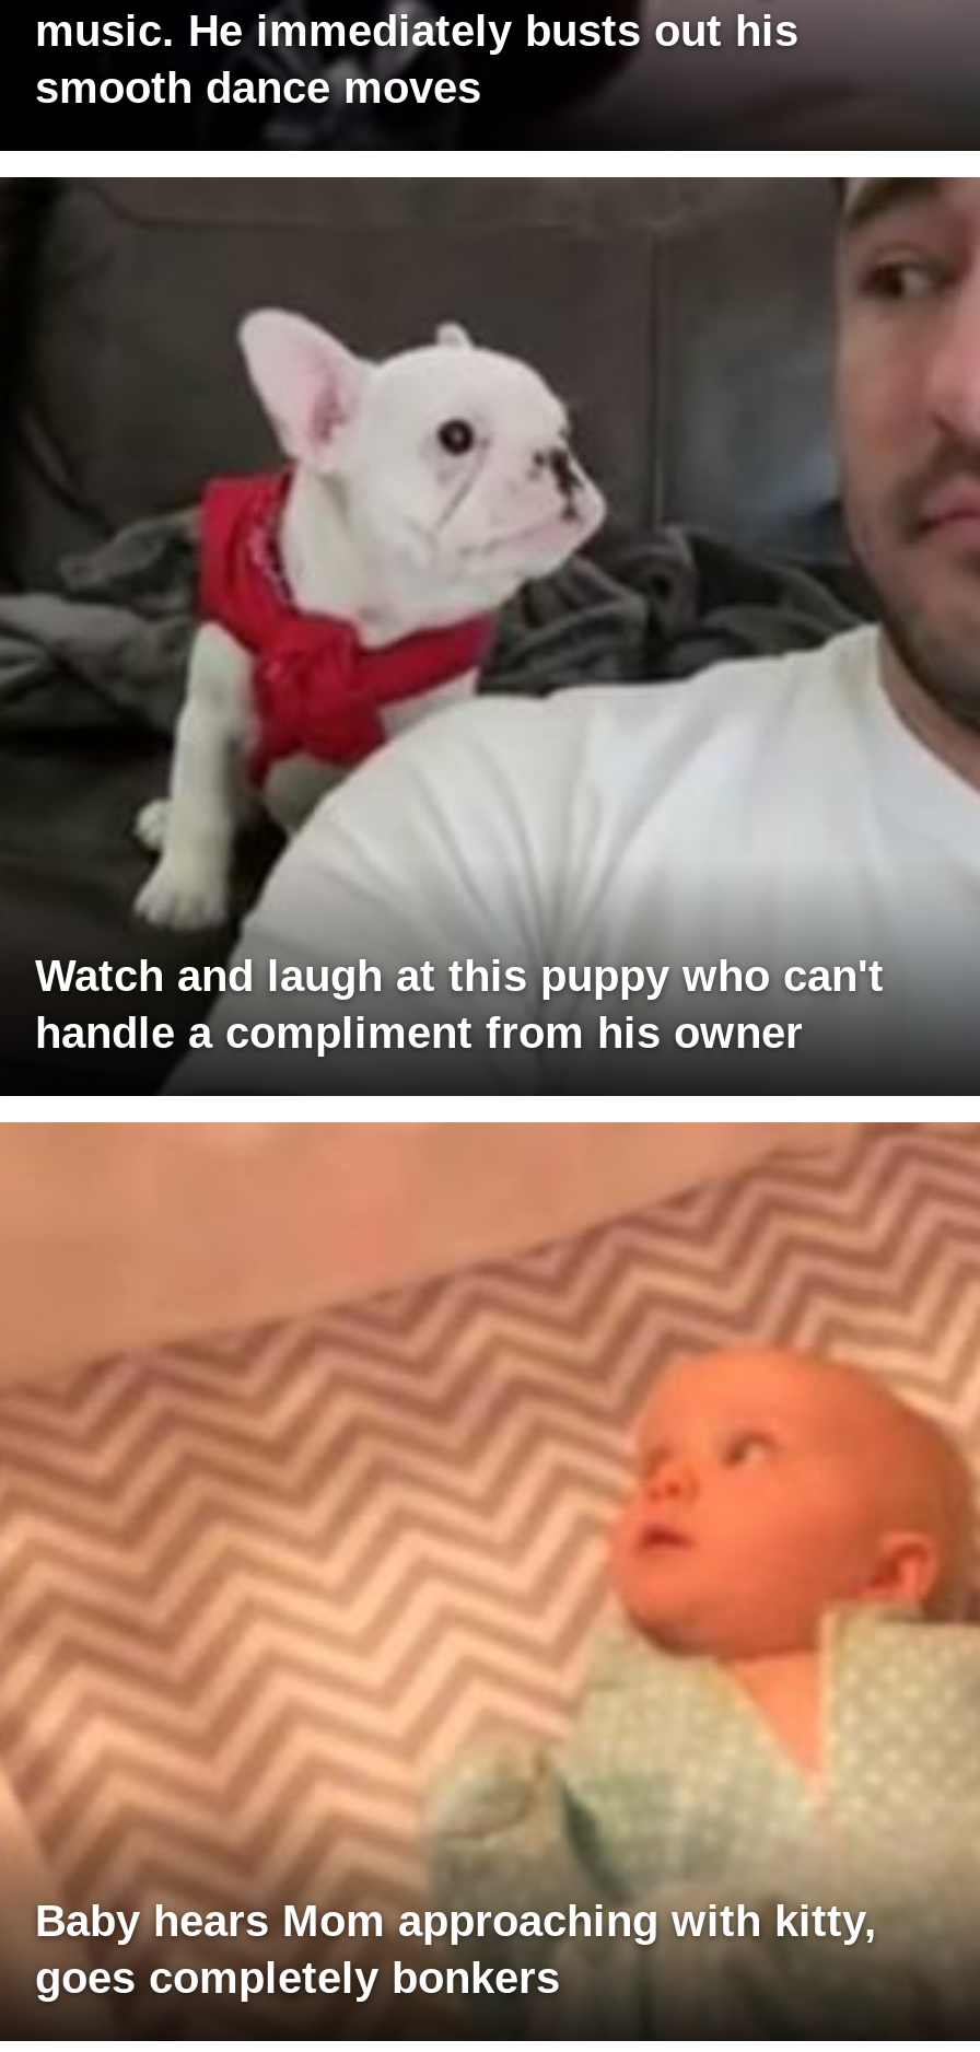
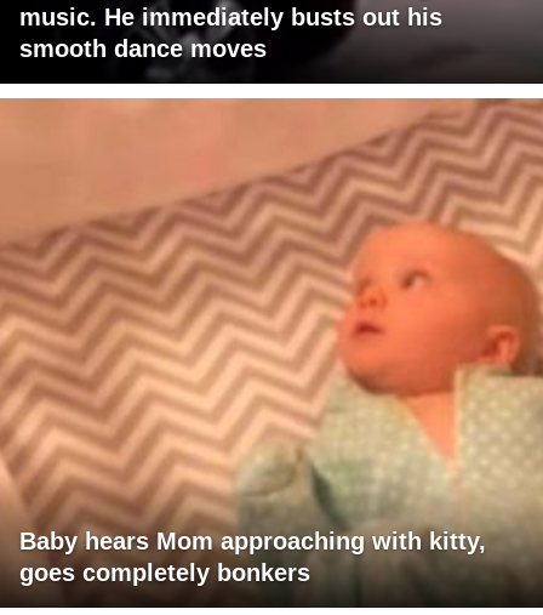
[7,175,973,1056] [image] | Watch and laugh at this puppy who can't | handle a compliment from his owner -> none

